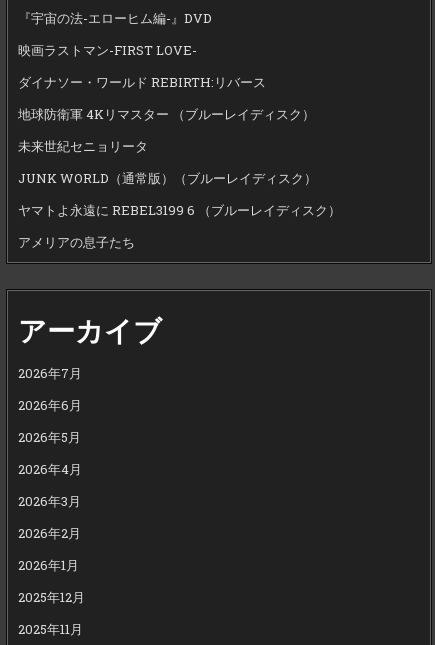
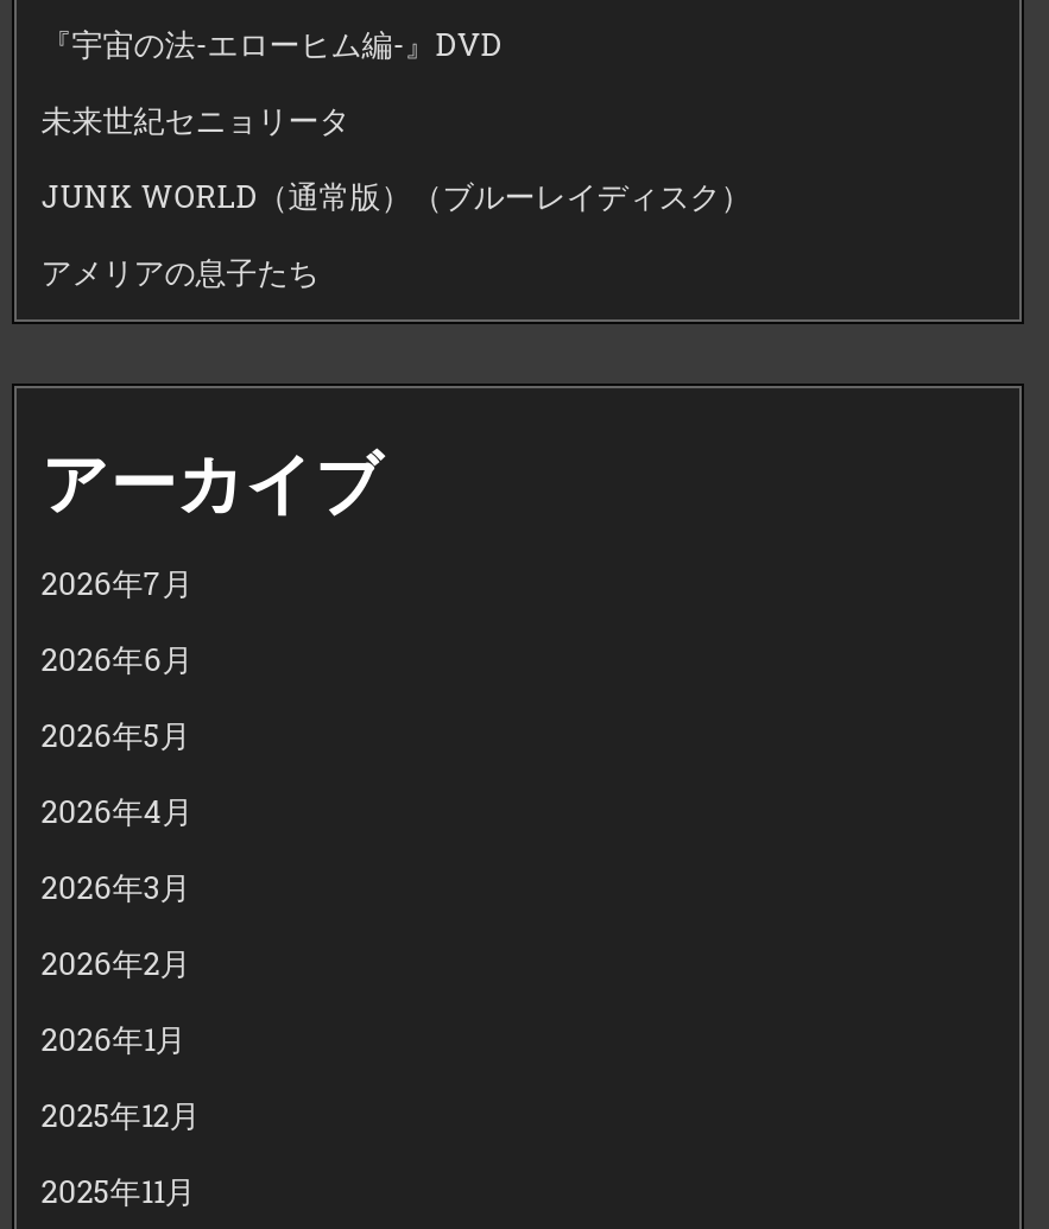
[18,41,315,123] 映画ラストマン-FIRST LOVE- | ダイナソー・ワールド REBIRTH:リバース | 地球防衛軍 4Kリマスター （ブルーレイディスク） -> none
[18,201,341,219] ヤマトよ永遠に REBEL3199 6 （ブルーレイディスク） -> none

